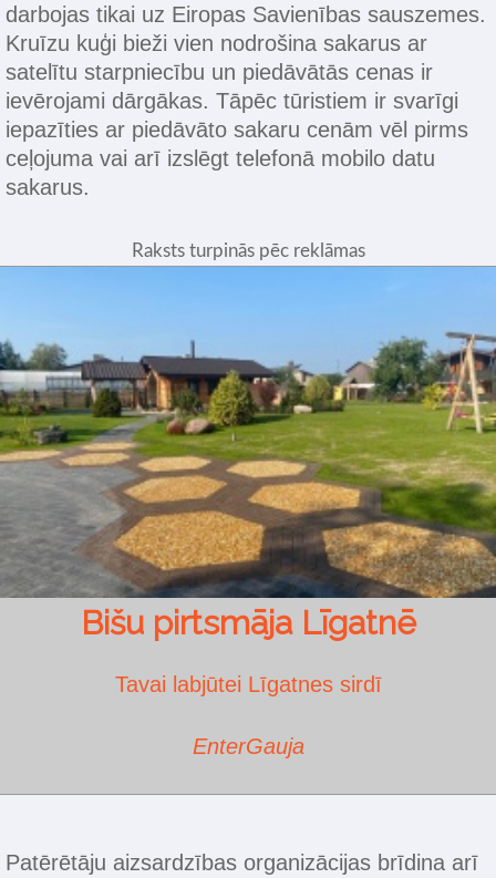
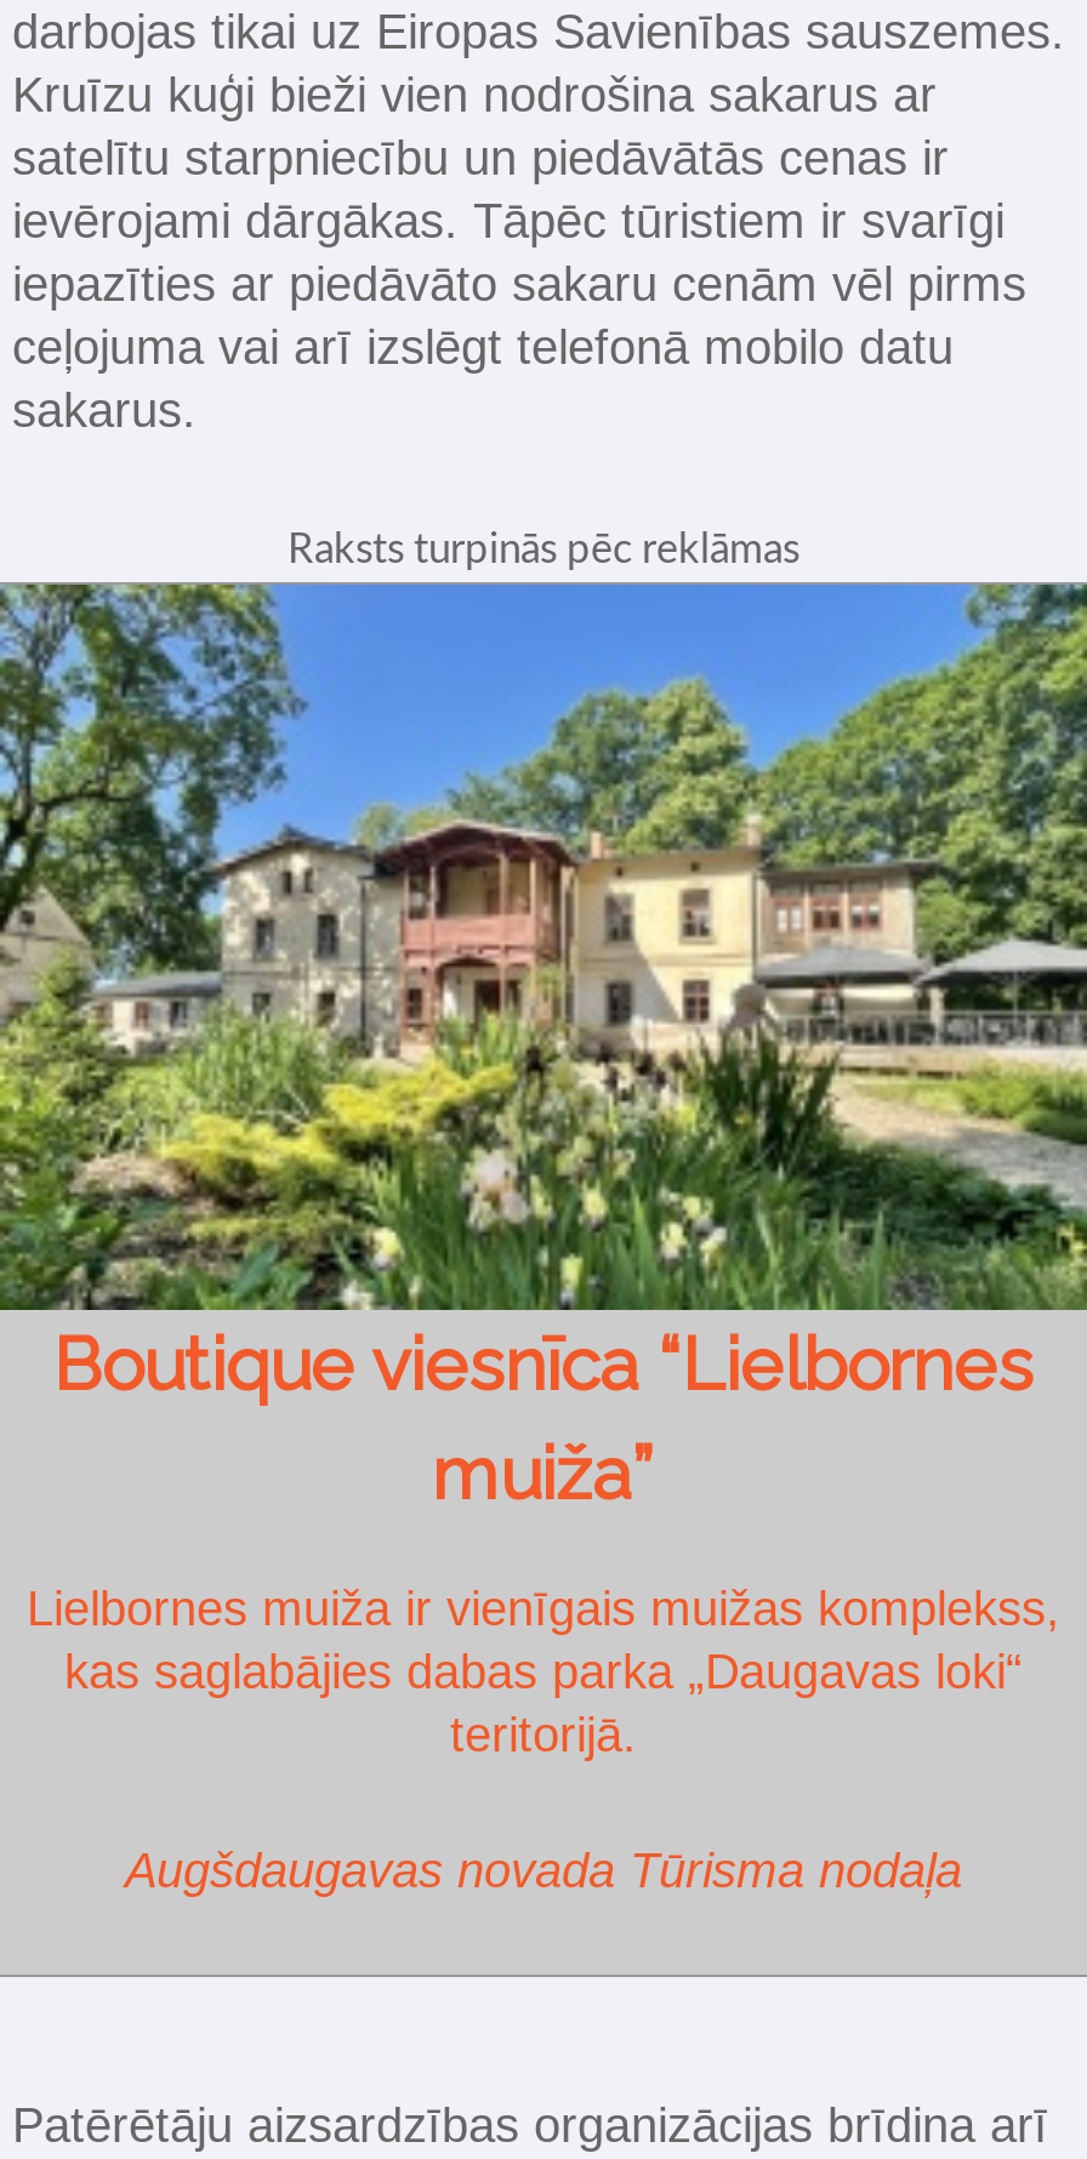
[3,266,493,642] [image] | Bišu pirtsmāja Līgatnē -> [7,582,1080,1517] [image] | Boutique viesnīca “Lielbornes | muiža”
[115,672,381,697] Tavai labjūtei Līgatnes sirdī -> [27,1582,1060,1762] Lielbornes muiža ir vienīgais muižas komplekss, | kas saglabājies dabas parka „Daugavas loki“ | teritorijā.
[192,734,304,759] EnterGauja -> [125,1844,962,1897] Augšdaugavas novada Tūrisma nodaļa

